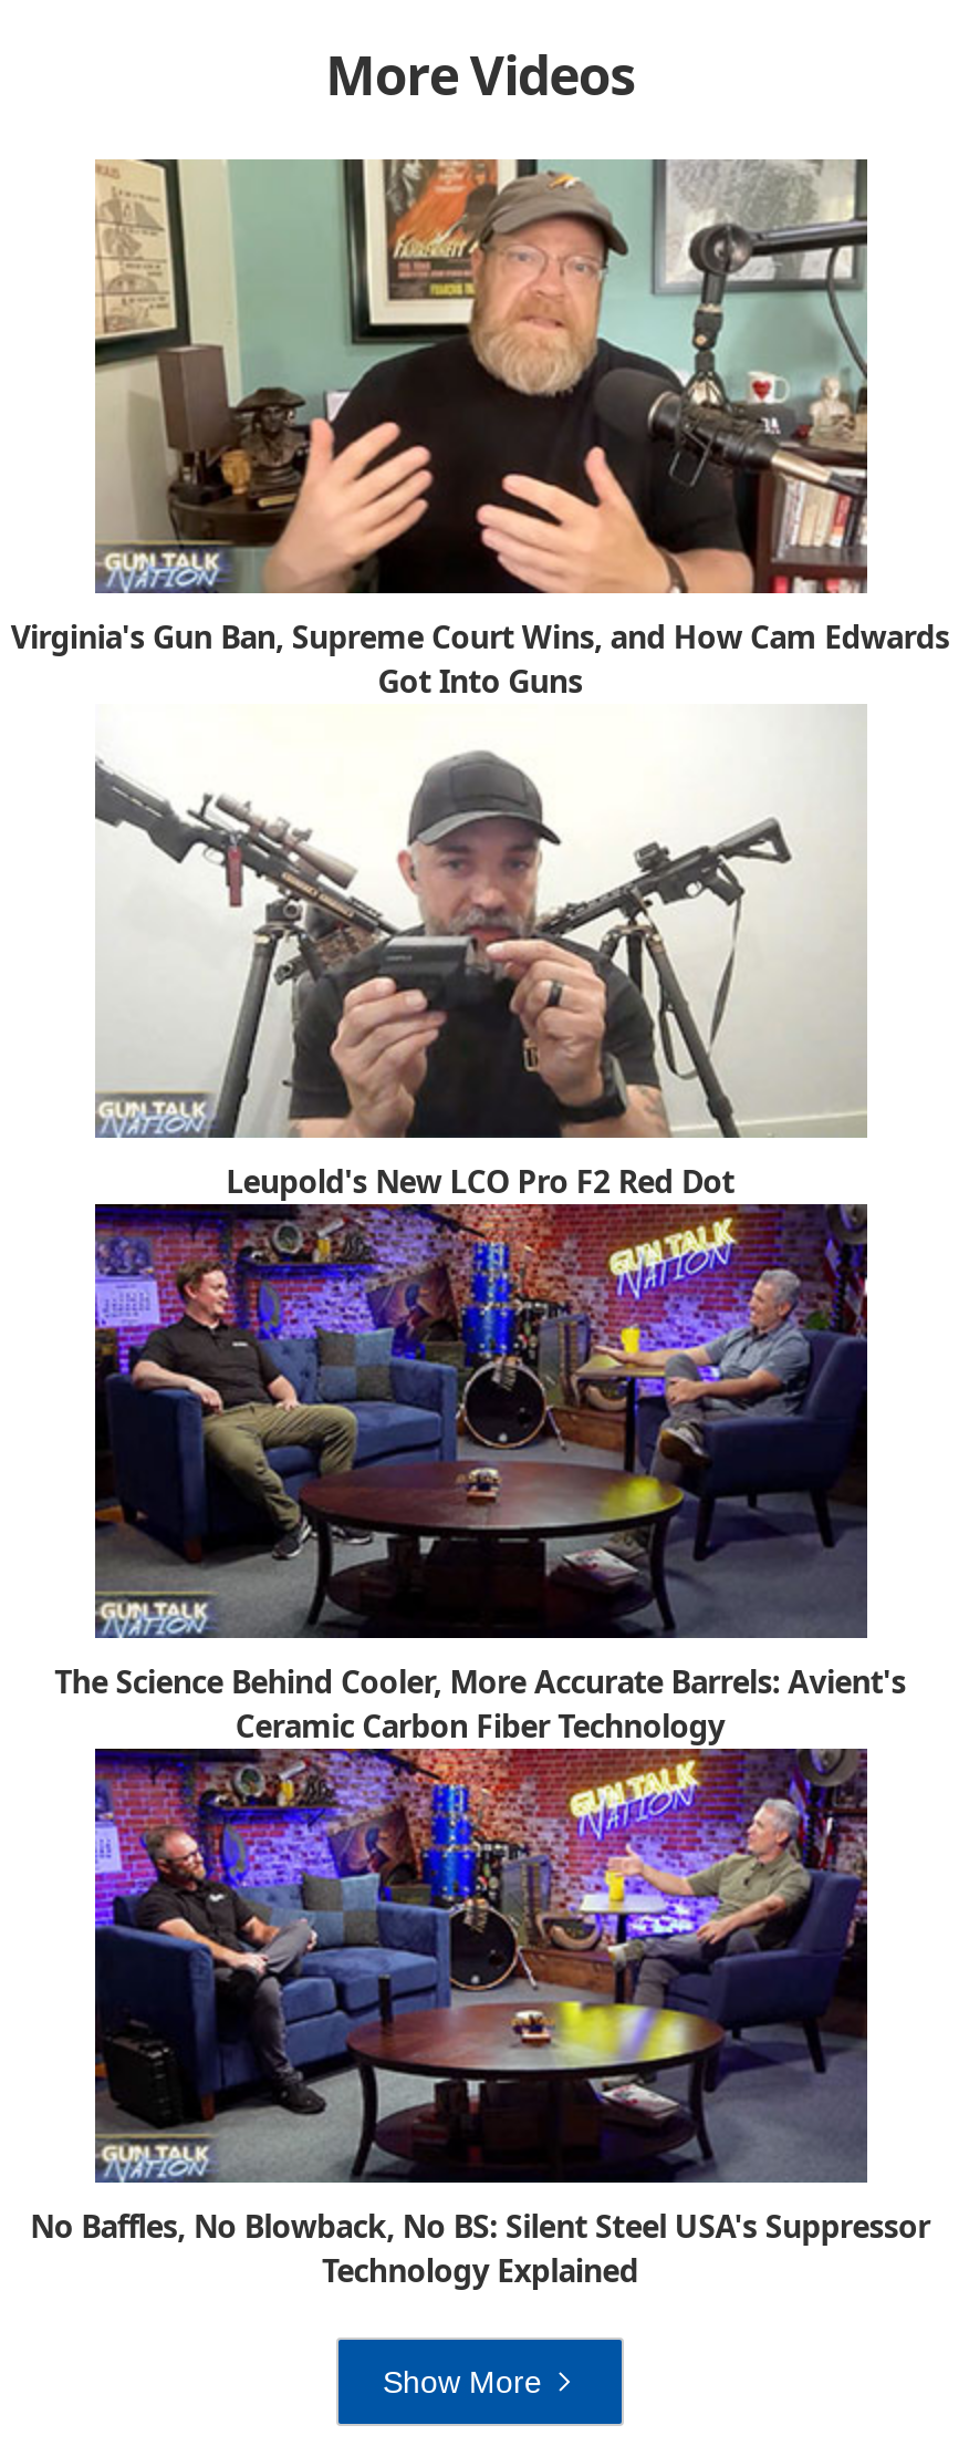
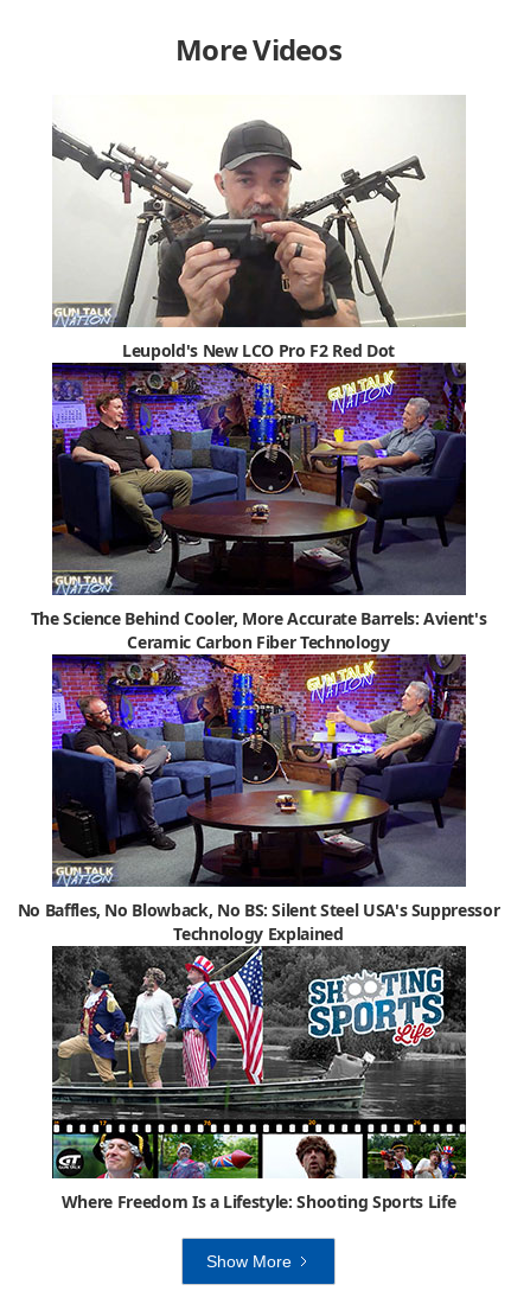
[11,157,950,701] [image] | Virginia's Gun Ban, Supreme Court Wins, and How Cam Edwards | Got Into Guns -> none
moved [30,739,930,2291] -> [17,114,499,945]: [image] | Leupold's New LCO Pro F2 Red Dot | The Science Behind Cooler, More Accurate Barrels: Avient's | Ceramic Carbon Fiber Technology | No Baffles, No Blowback, No BS: Silent Steel USA's Suppressor | Technology Explained
none -> [51,945,467,1213] [image] | Where Freedom Is a Lifestyle: Shooting Sports Life

